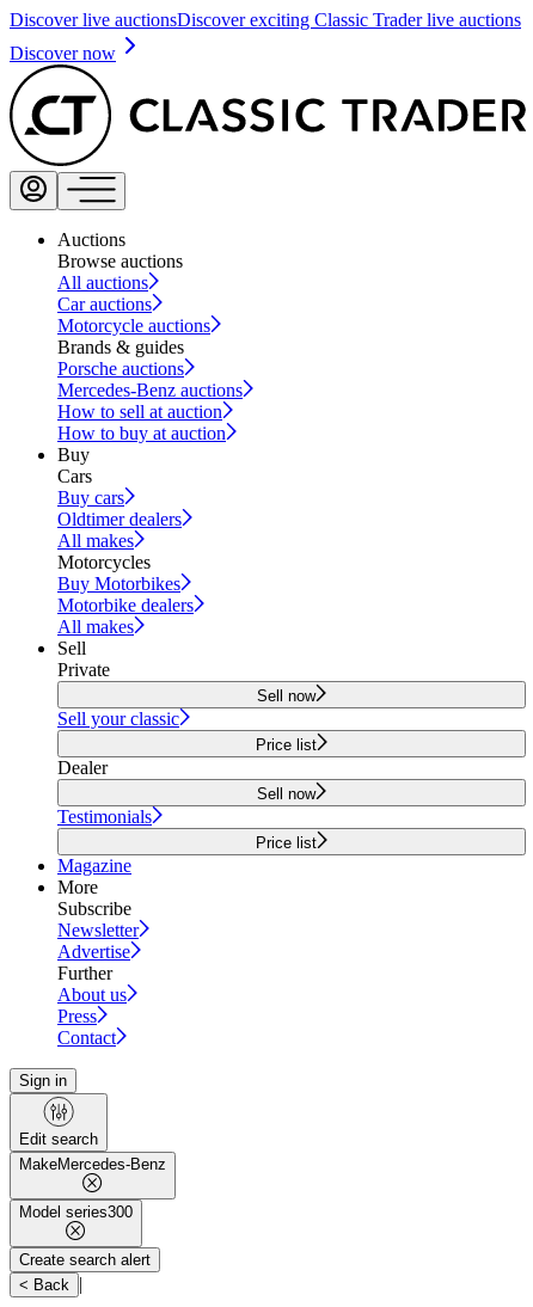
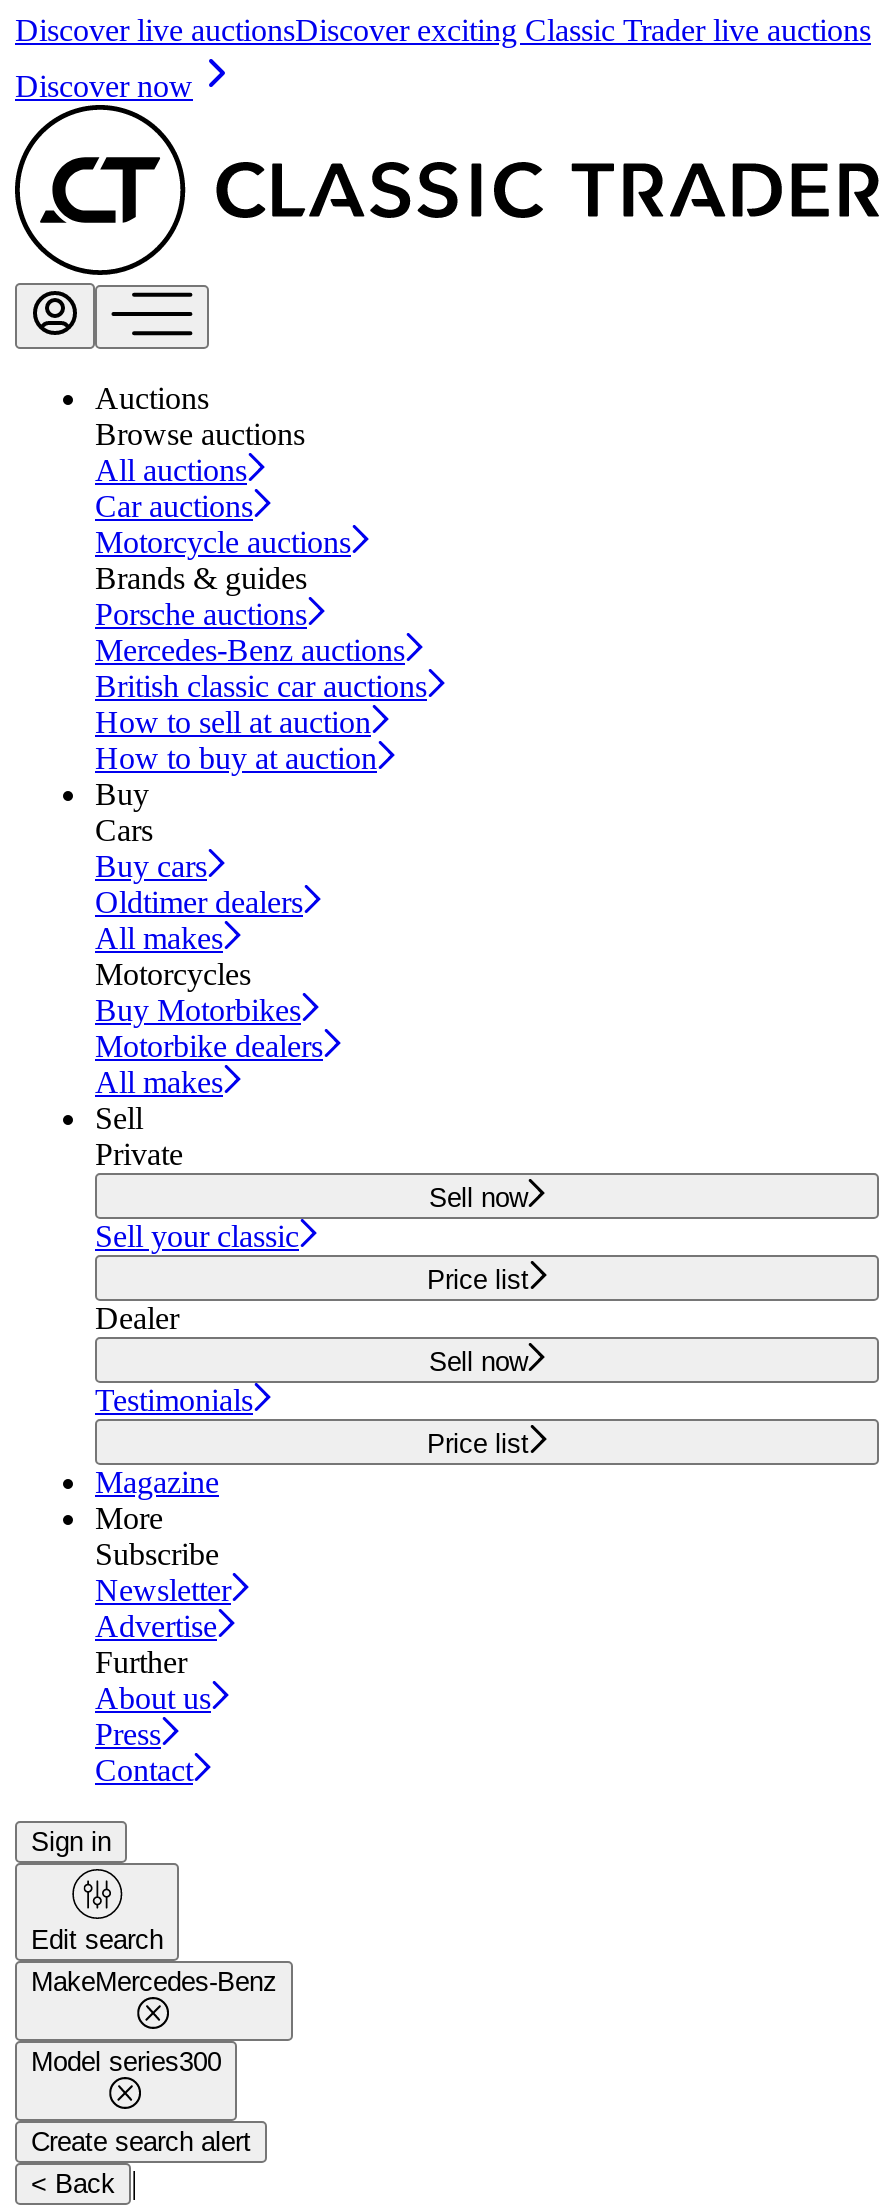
none -> [95,669,427,703] British classic car auctions

